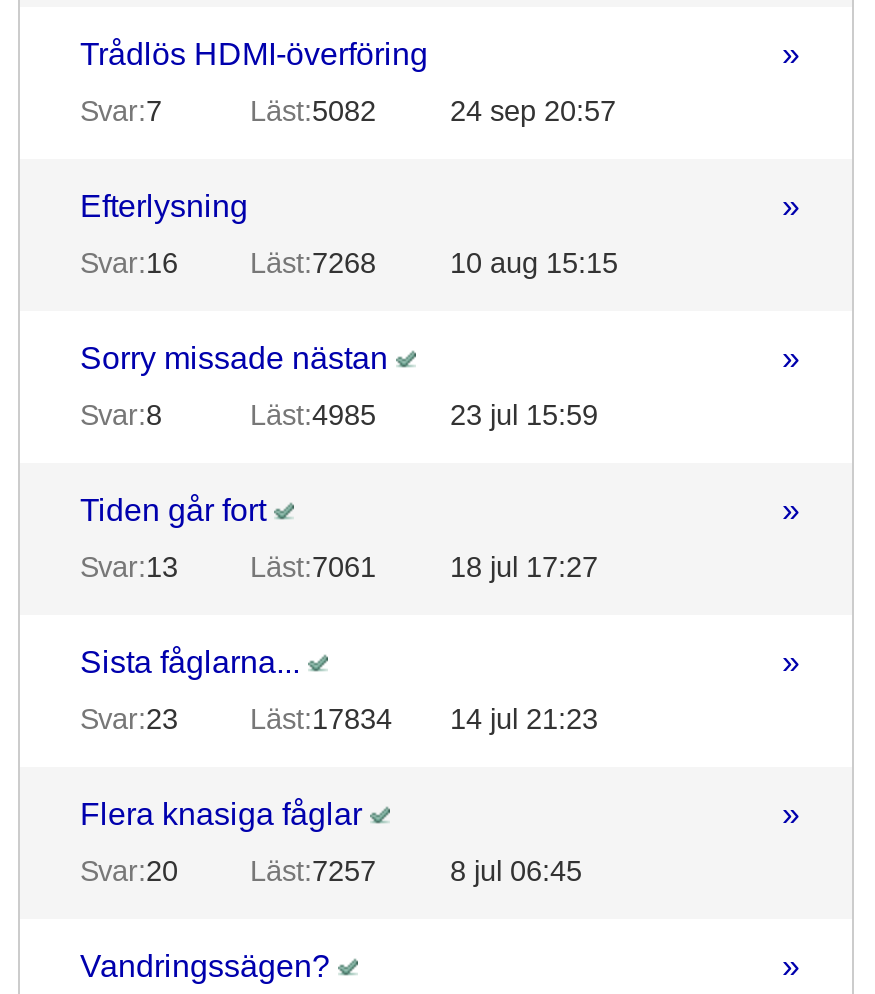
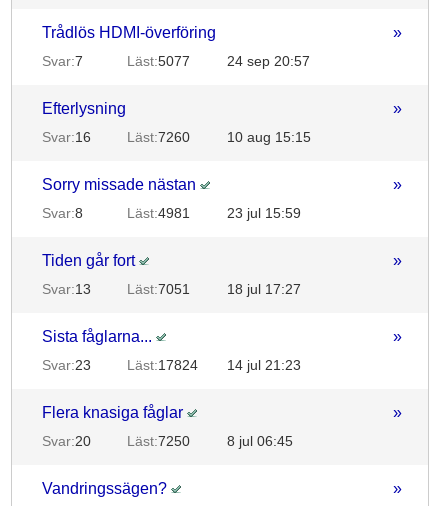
[250,95,376,127] Läst:5082 -> [127,53,190,69] Läst:5077
[250,247,376,279] Läst:7268 -> [127,129,190,145] Läst:7260
[250,399,376,431] Läst:4985 -> [127,205,190,221] Läst:4981
[250,551,376,583] Läst:7061 -> [127,281,190,297] Läst:7051
[250,703,598,735] Läst:17834 14 jul 21:23 -> [127,357,301,373] Läst:17824 14 jul 21:23
[250,855,376,887] Läst:7257 -> [127,433,190,449] Läst:7250

